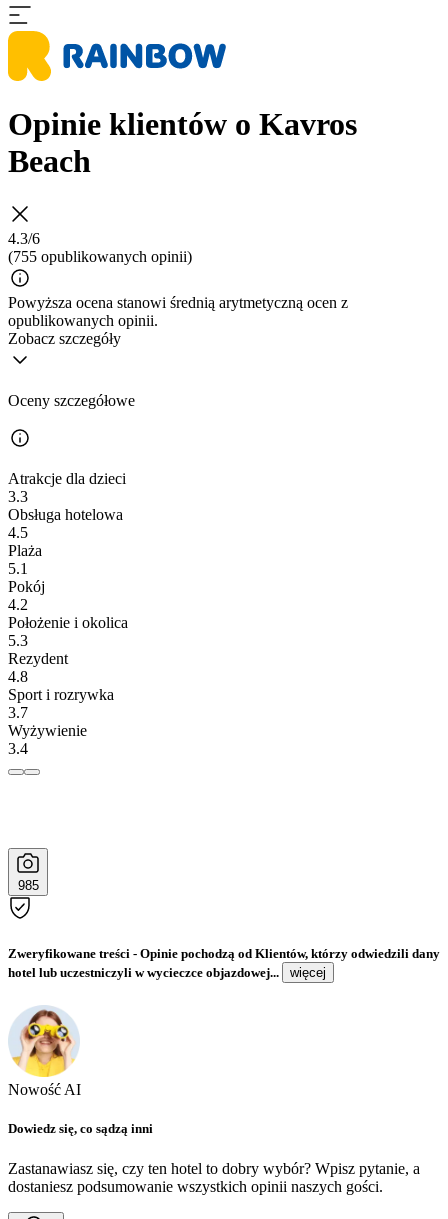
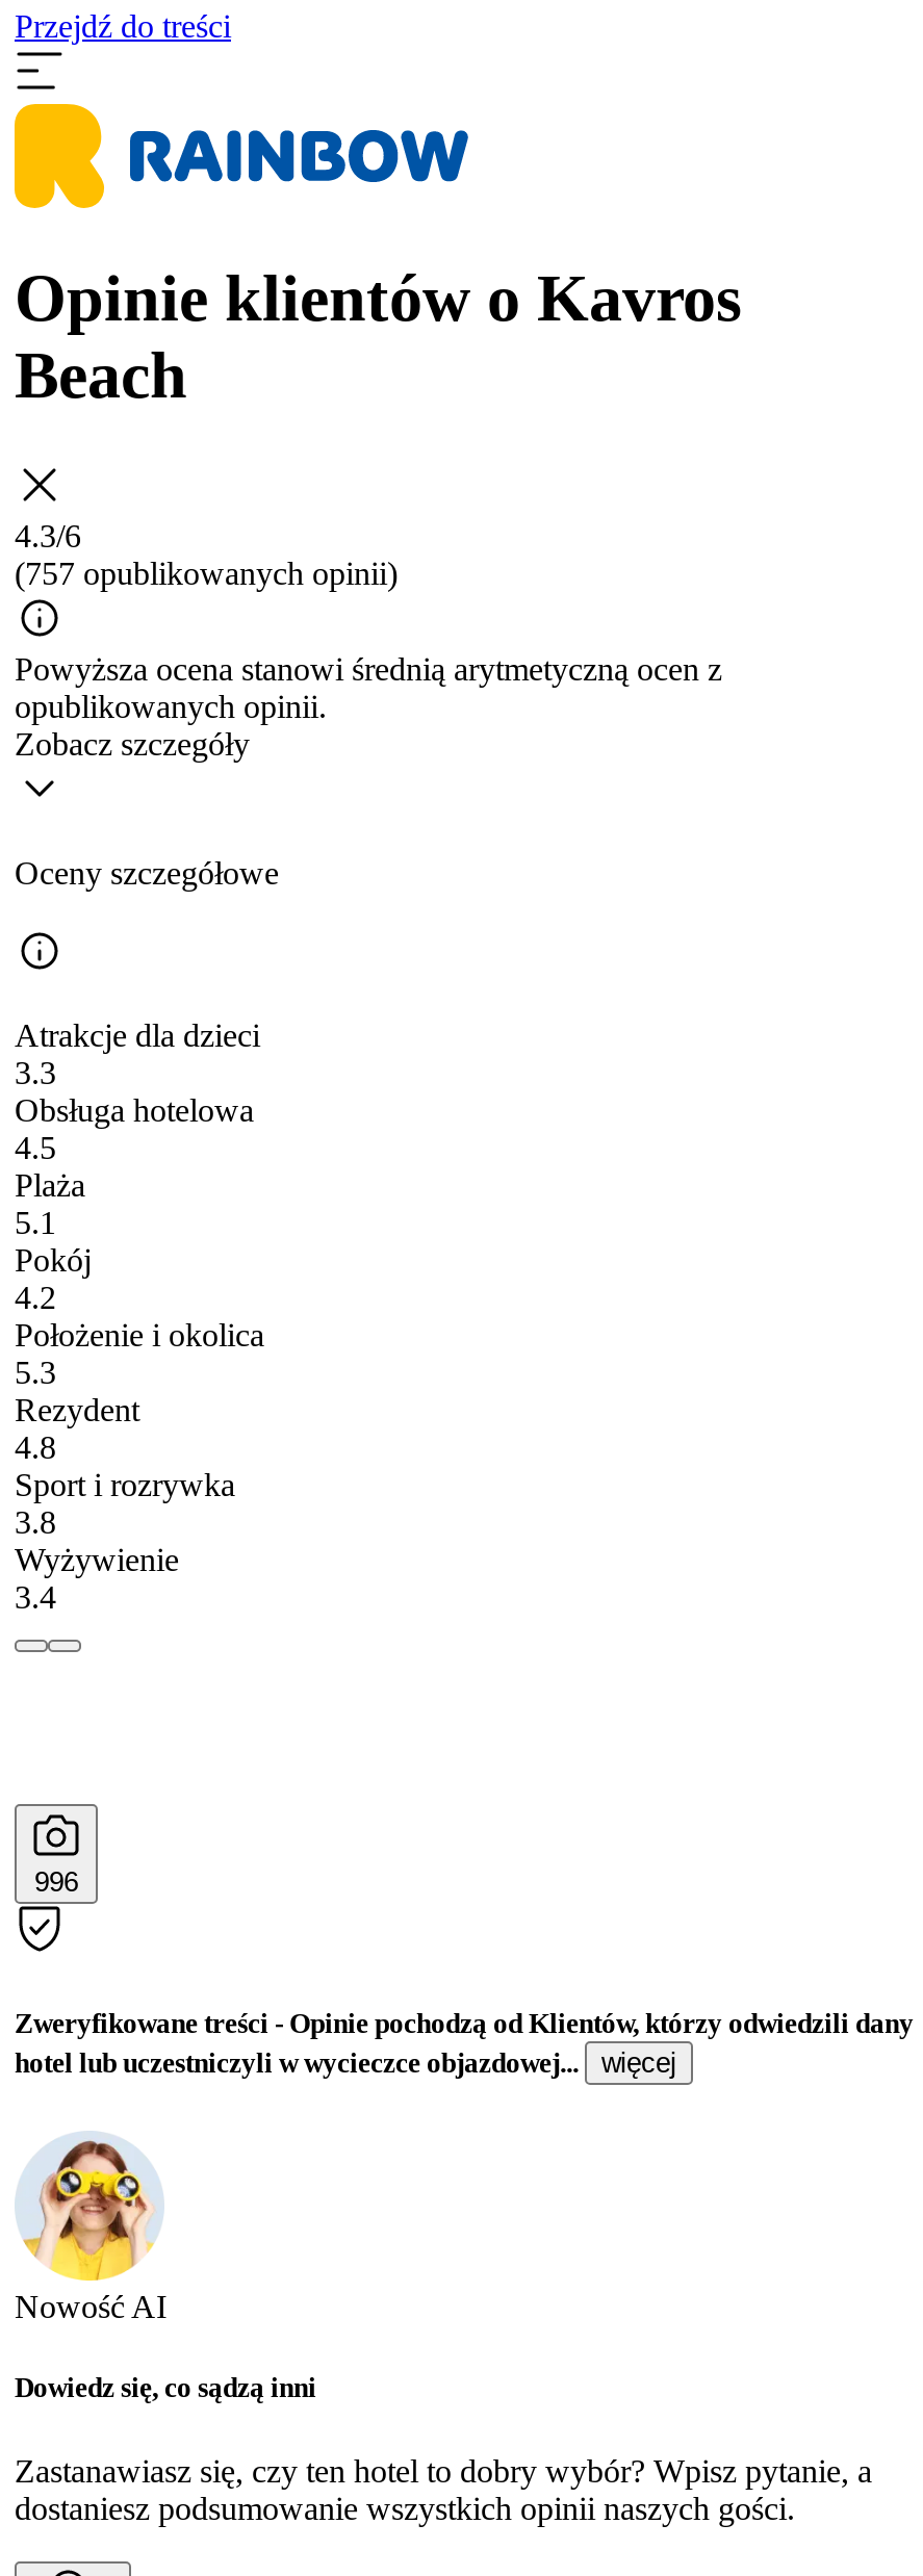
none -> [15,8,231,44] Przejdź do treści
[8,248,192,265] (755 opublikowanych opinii) -> [15,555,398,591] (757 opublikowanych opinii)
[8,704,28,721] 3.7 -> [15,1504,56,1540] 3.8
[17,878,38,893] 985 -> [34,1866,78,1897] 996

